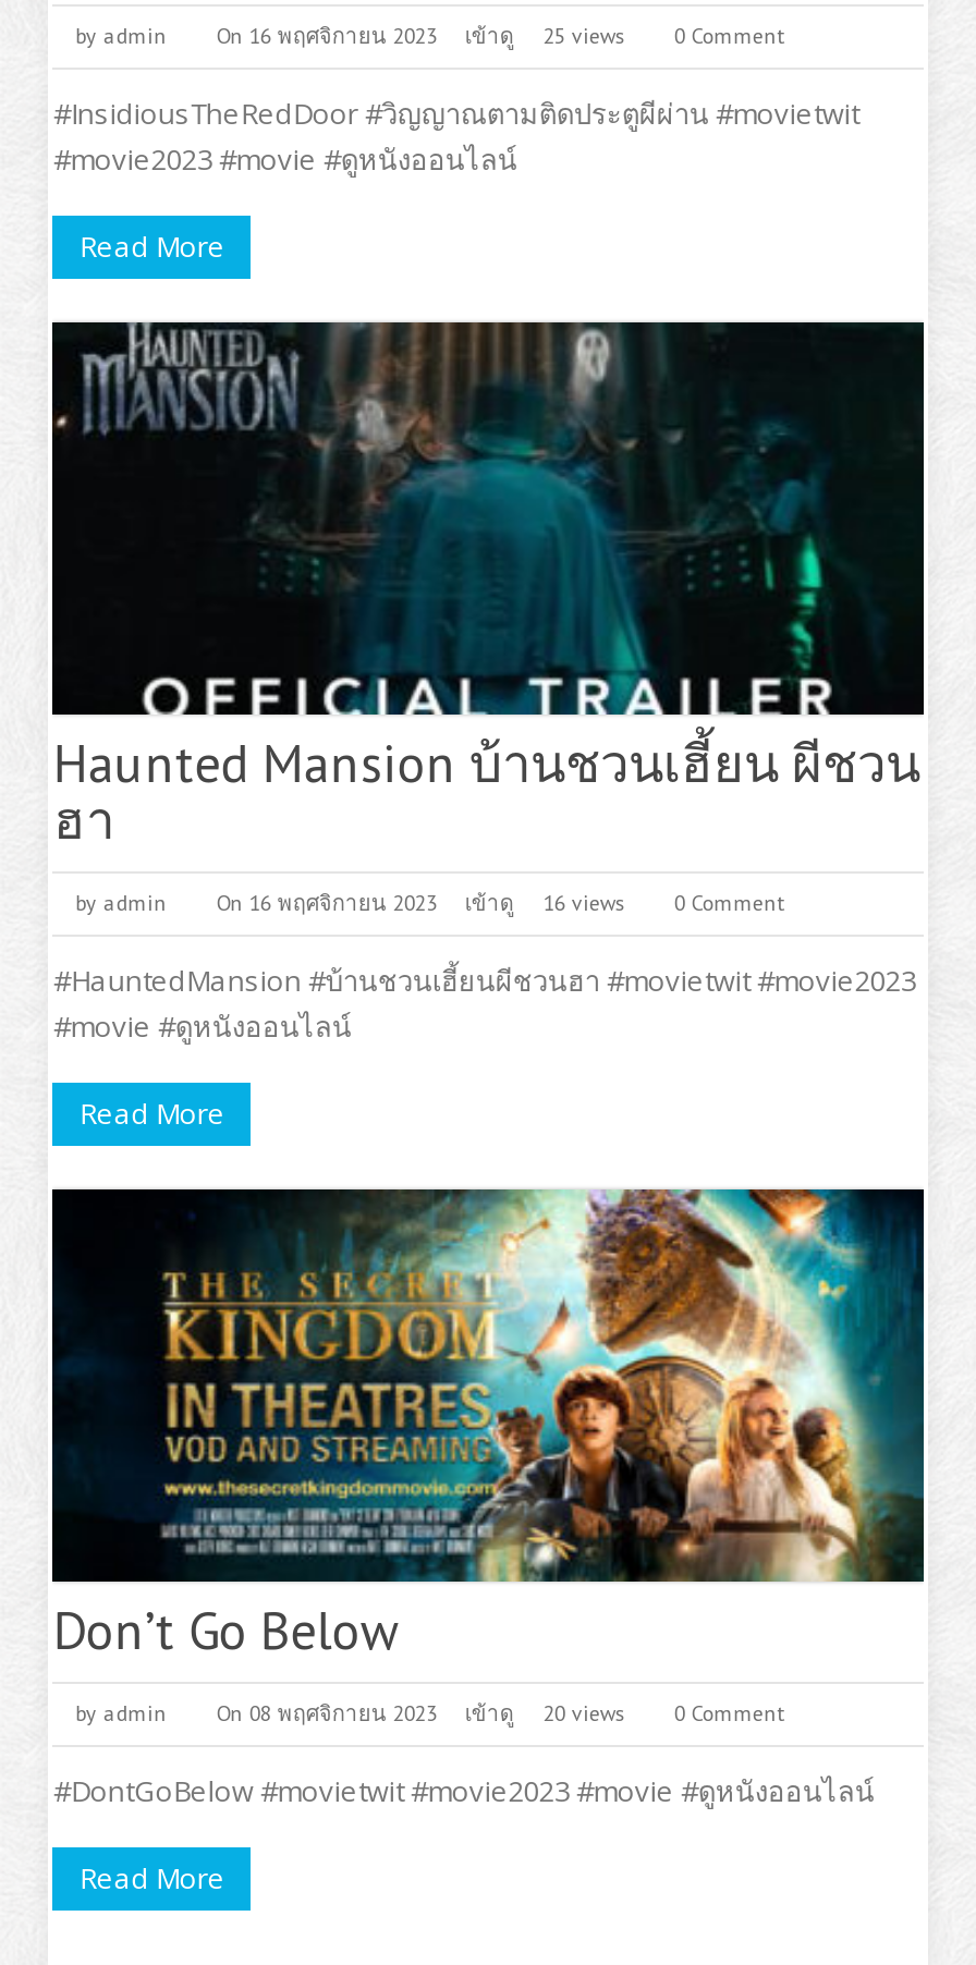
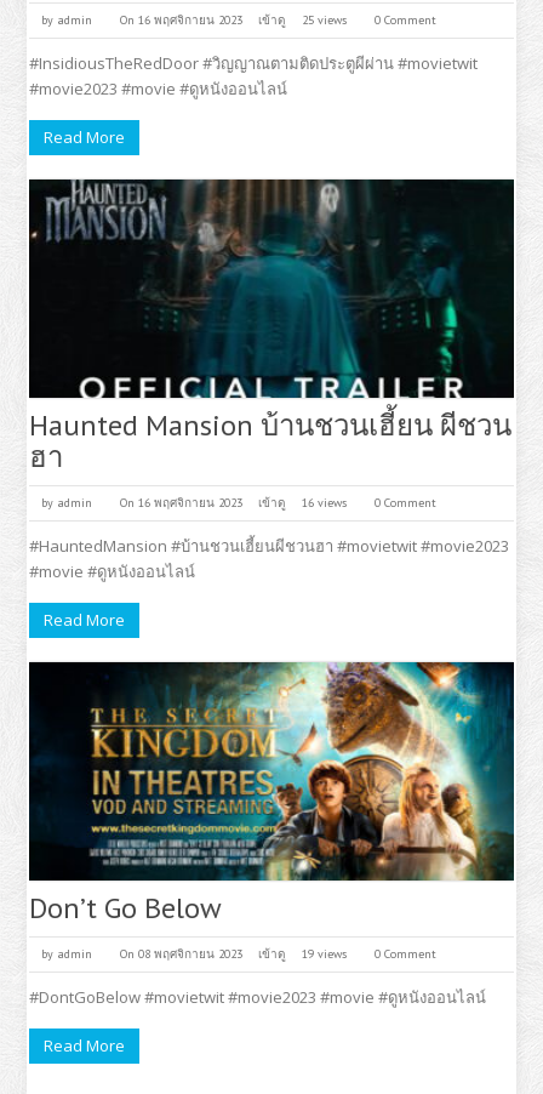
[75,1699,785,1728] by admin On 08 พฤศจิกายน 2023 เข้าดู 20 views 0 Comment -> [42,946,437,962] by admin On 08 พฤศจิกายน 2023 เข้าดู 19 views 0 Comment

